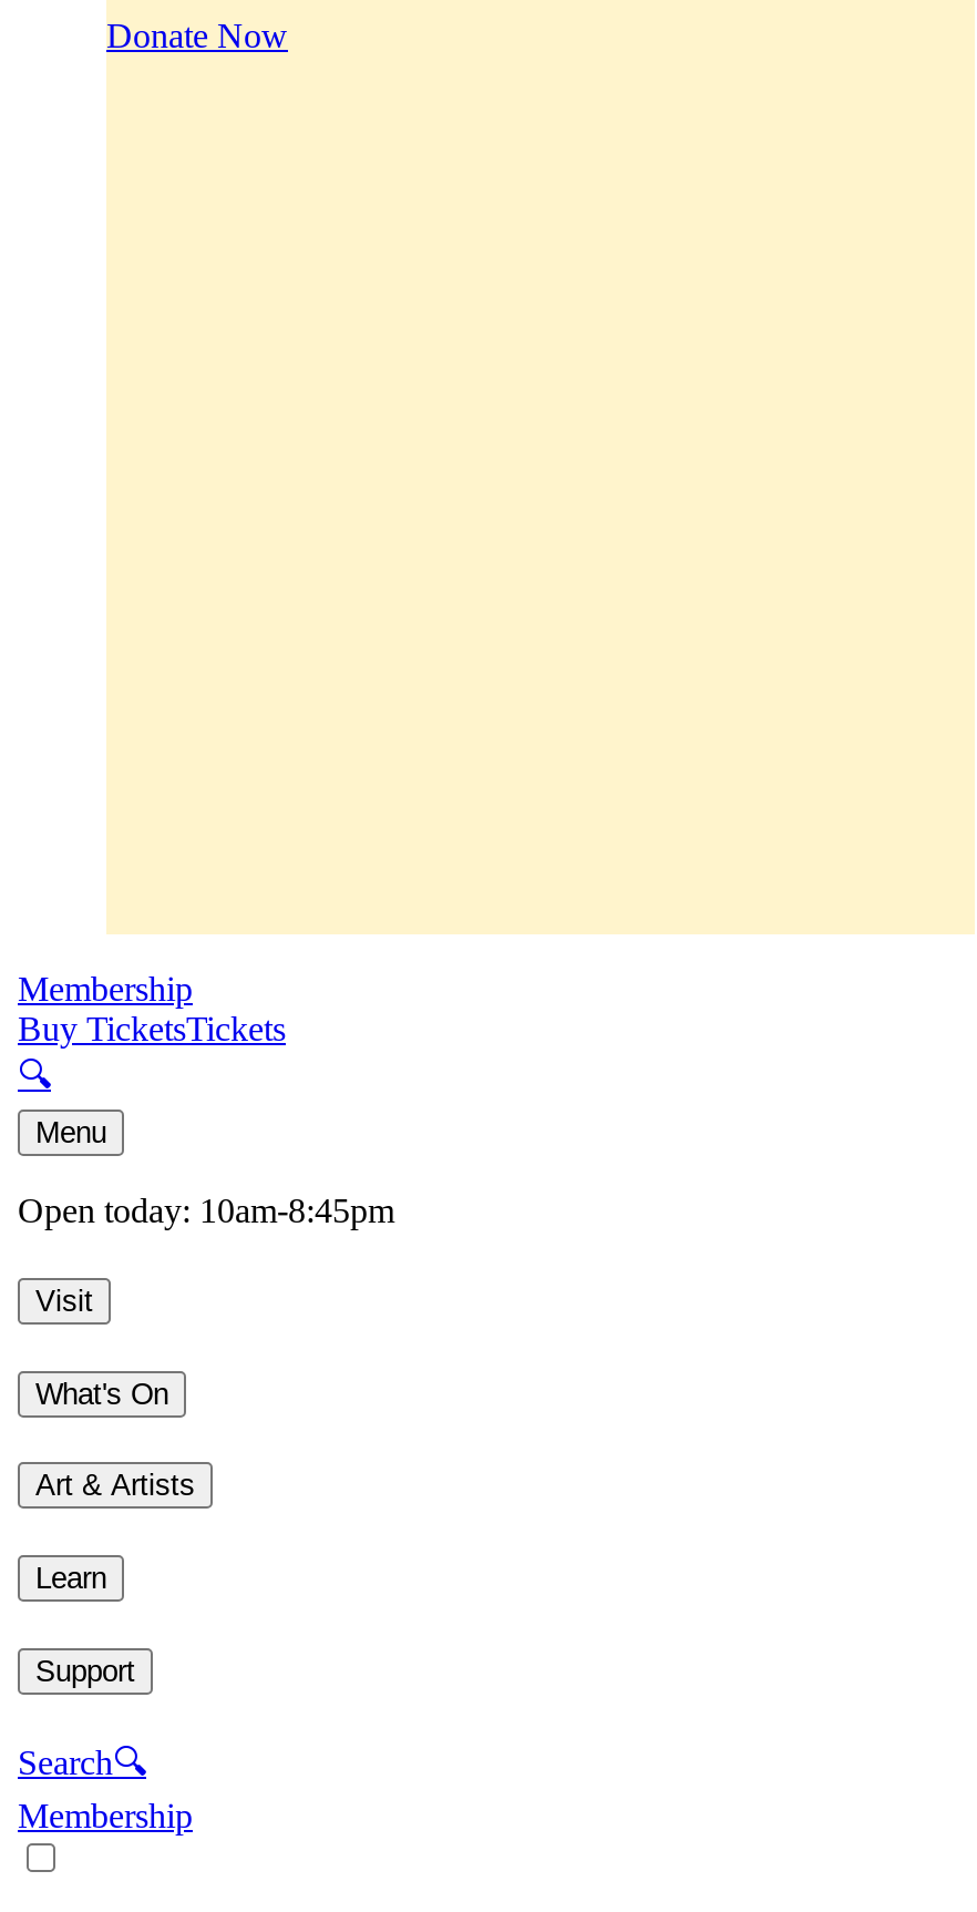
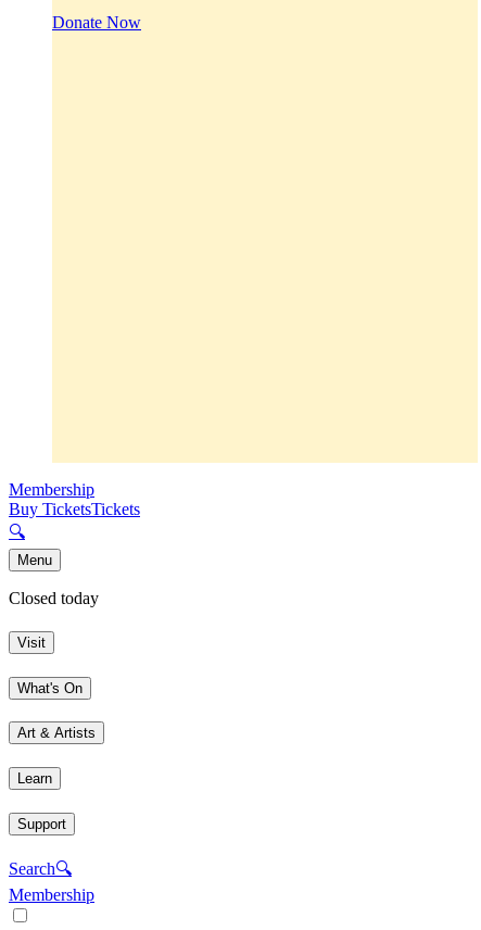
[18,1192,394,1230] Open today: 10am-8:45pm -> [9,589,99,608] Closed today

